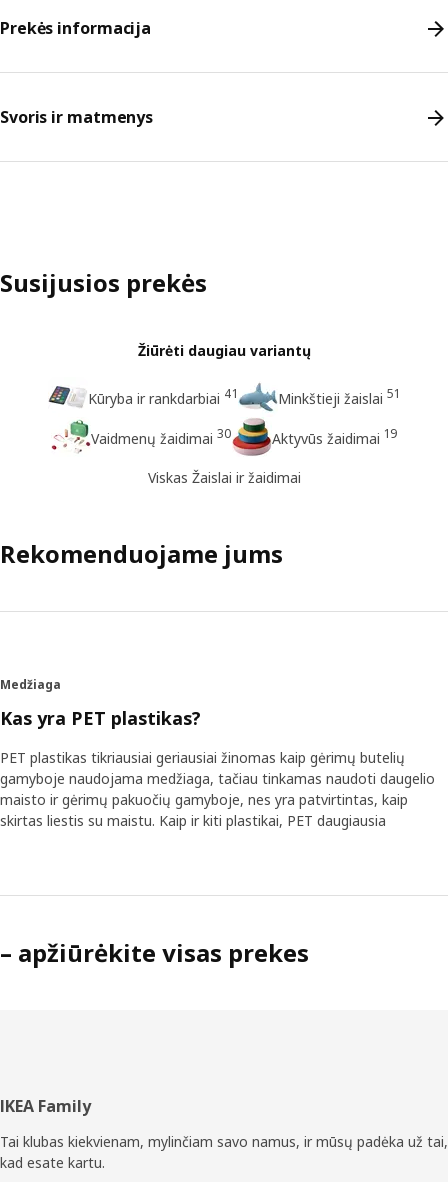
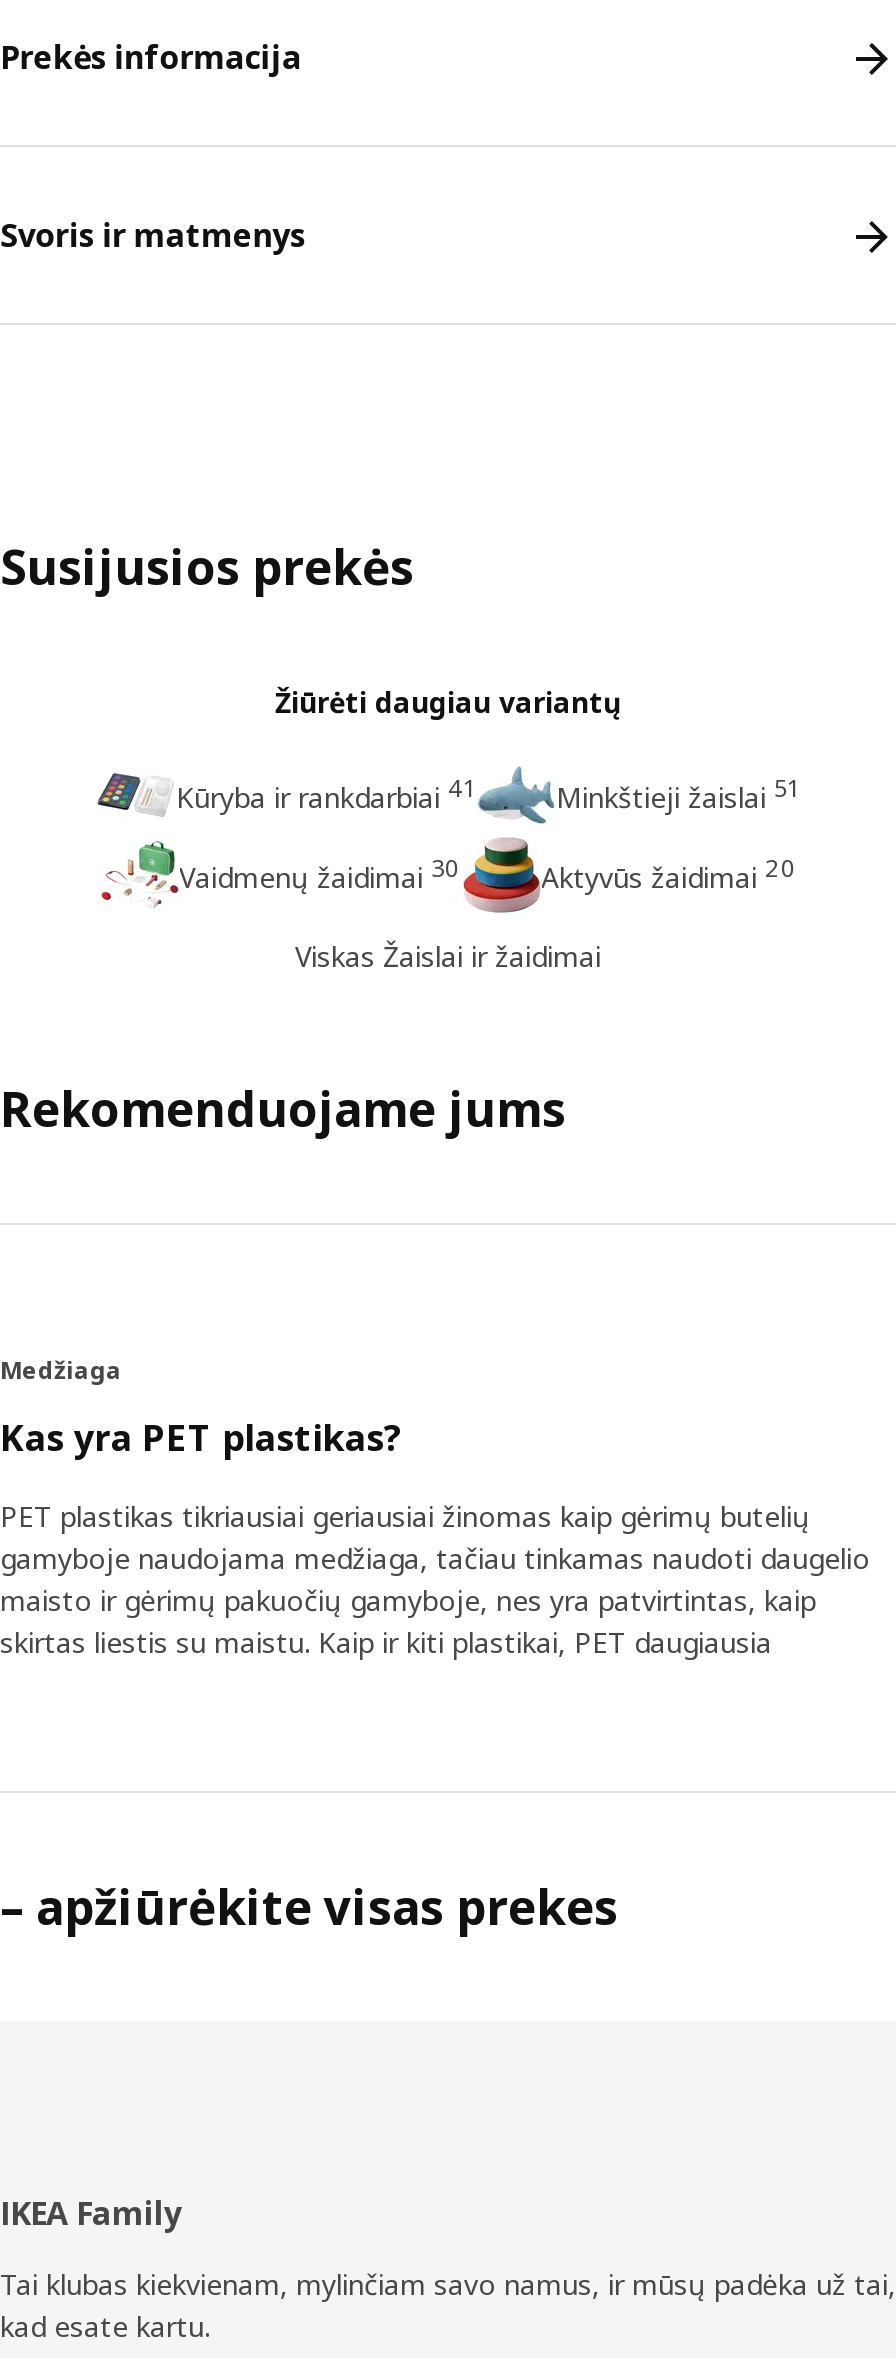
[271,425,397,448] Aktyvūs žaidimai 19 -> [541,851,797,897] Aktyvūs žaidimai 20

